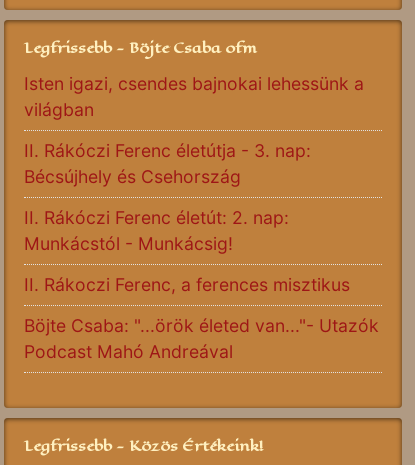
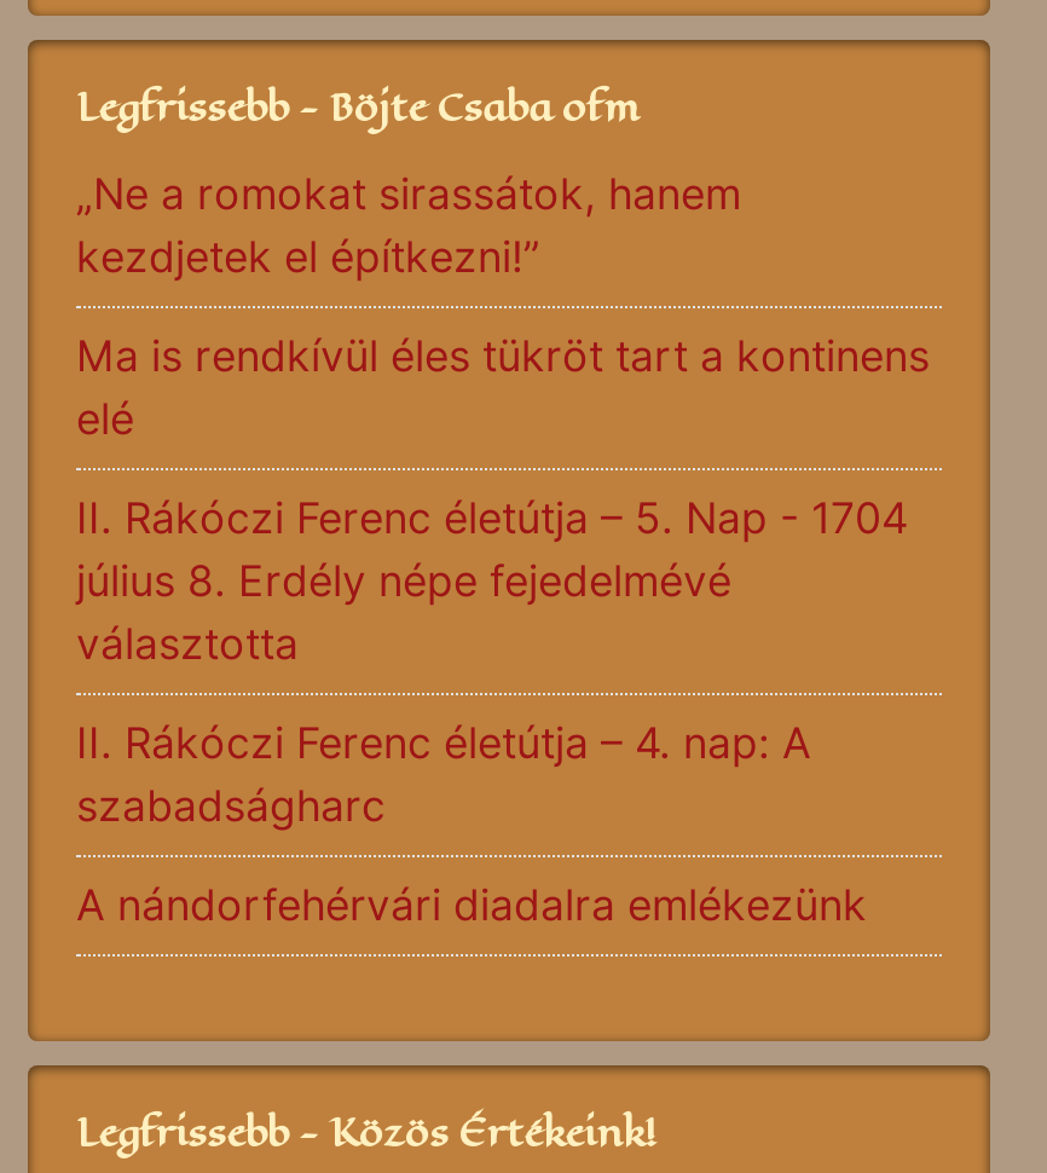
[24,73,364,120] Isten igazi, csendes bajnokai lehessünk a | világban -> [76,168,741,282] „Ne a romokat sirassátok, hanem | kezdjetek el építkezni!”
[24,140,311,187] II. Rákóczi Ferenc életútja - 3. nap: | Bécsújhely és Csehország -> [76,330,930,444] Ma is rendkívül éles tükröt tart a kontinens | elé
[24,207,289,254] II. Rákóczi Ferenc életút: 2. nap: | Munkácstól - Munkácsig! -> [76,492,908,669] II. Rákóczi Ferenc életútja – 5. Nap - 1704 | július 8. Erdély népe fejedelmévé | választotta
[24,274,350,295] II. Rákoczi Ferenc, a ferences misztikus -> [76,717,811,831] II. Rákóczi Ferenc életútja – 4. nap: A | szabadságharc
[24,315,379,362] Böjte Csaba: "...örök életed van..."- Utazók | Podcast Mahó Andreával -> [76,879,867,930] A nándorfehérvári diadalra emlékezünk

